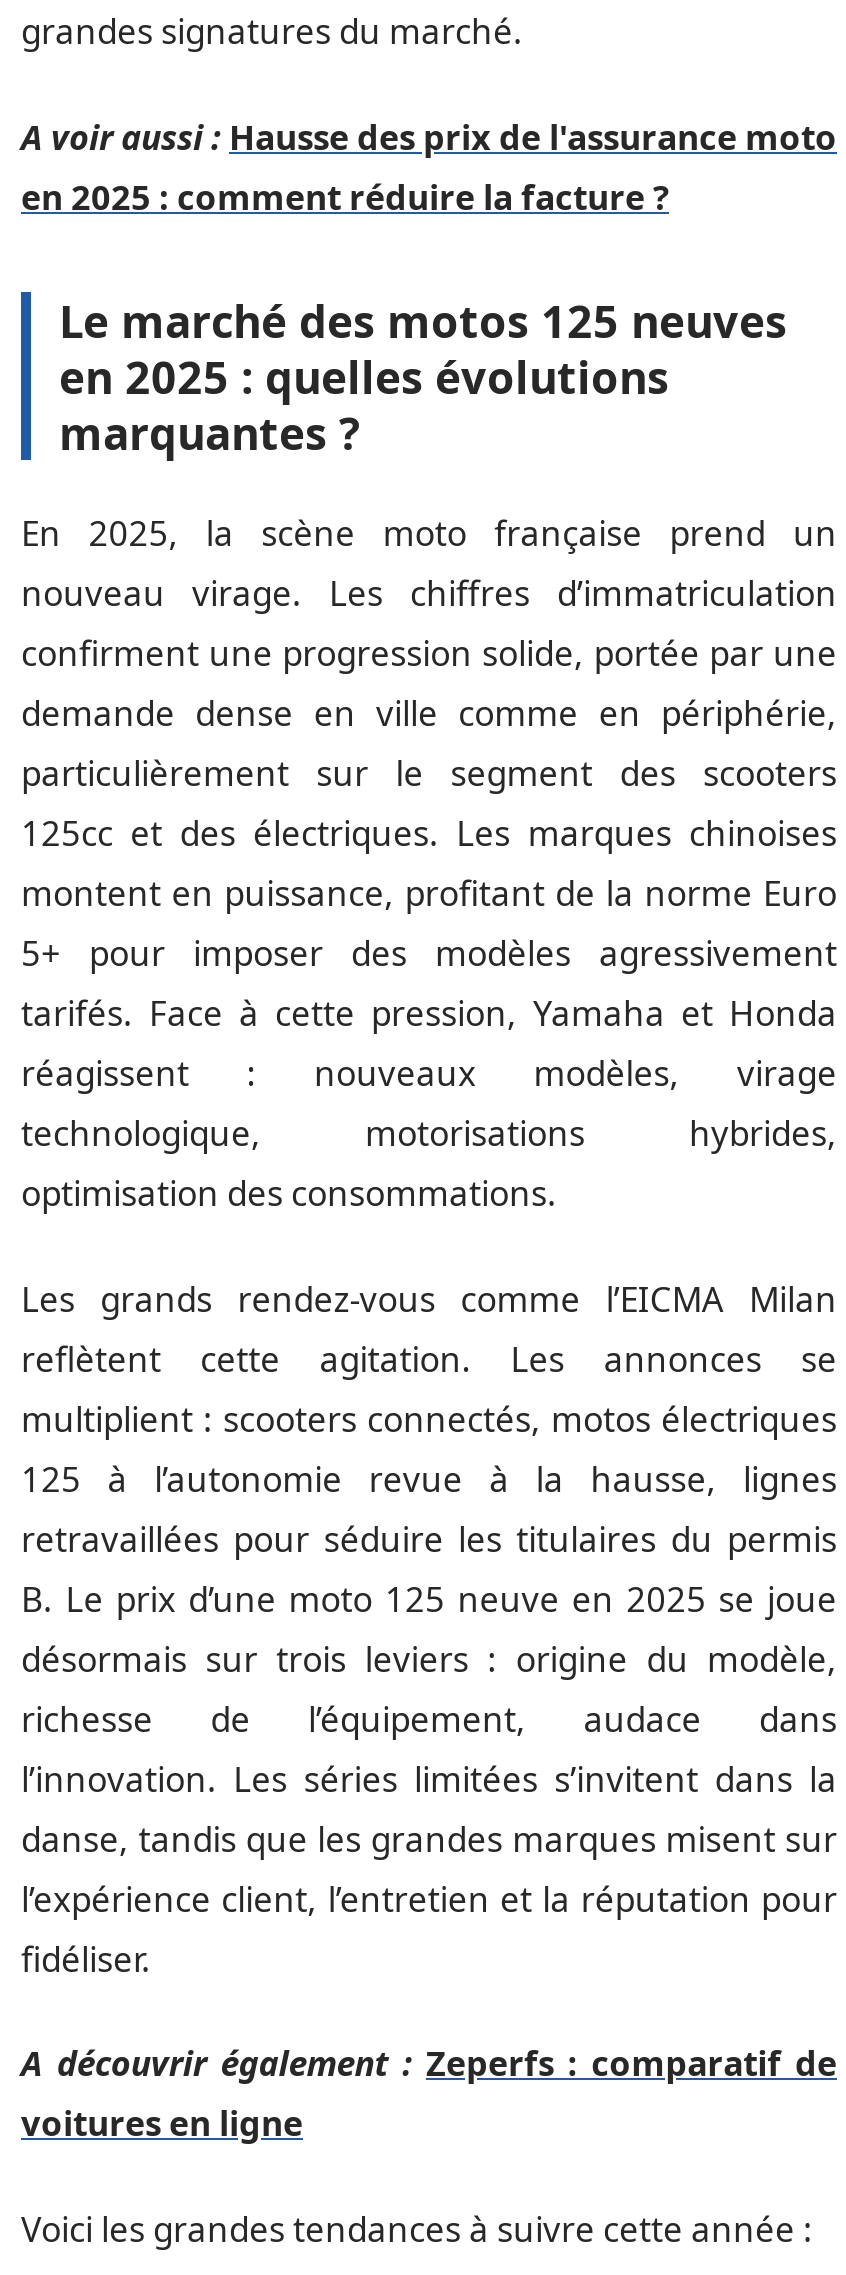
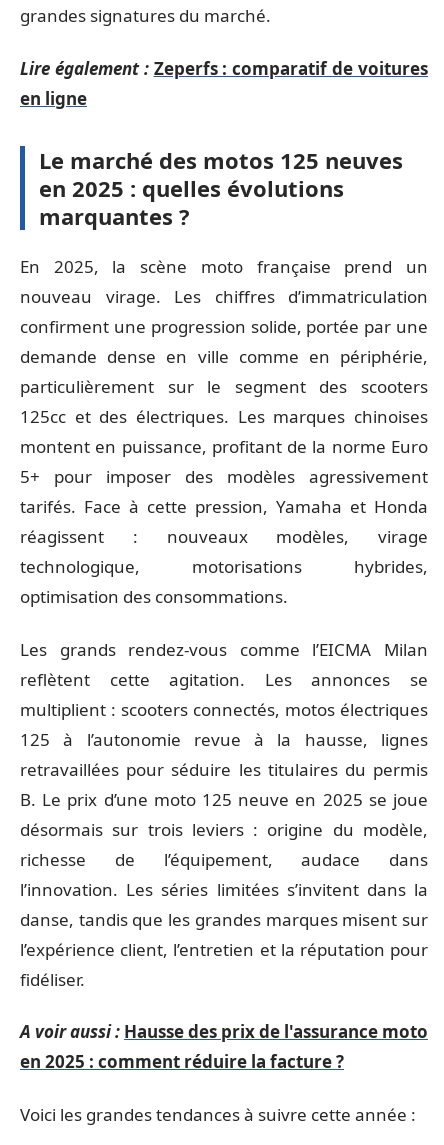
none -> [20,56,428,109] Lire également : Zeperfs : comparatif de voitures | en ligne
moved [21,113,837,219] -> [20,1020,428,1073]: A voir aussi : Hausse des prix de l'assurance moto | en 2025 : comment réduire la facture ?
[21,2040,837,2146] A découvrir également : Zeperfs : comparatif de | voitures en ligne -> none

